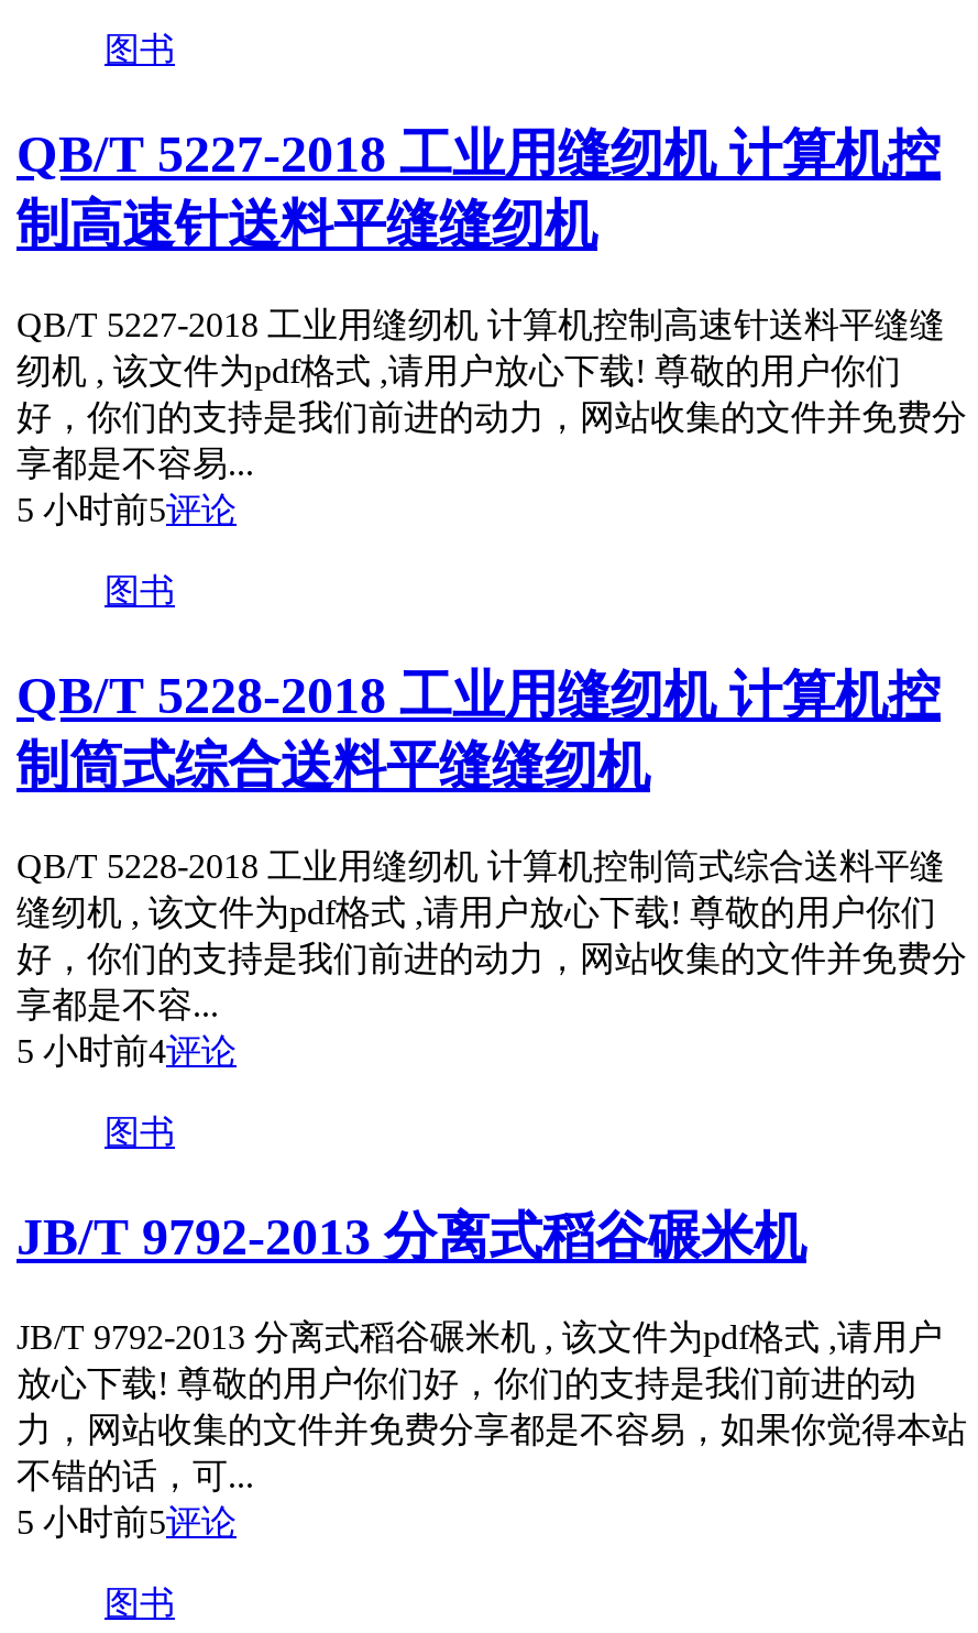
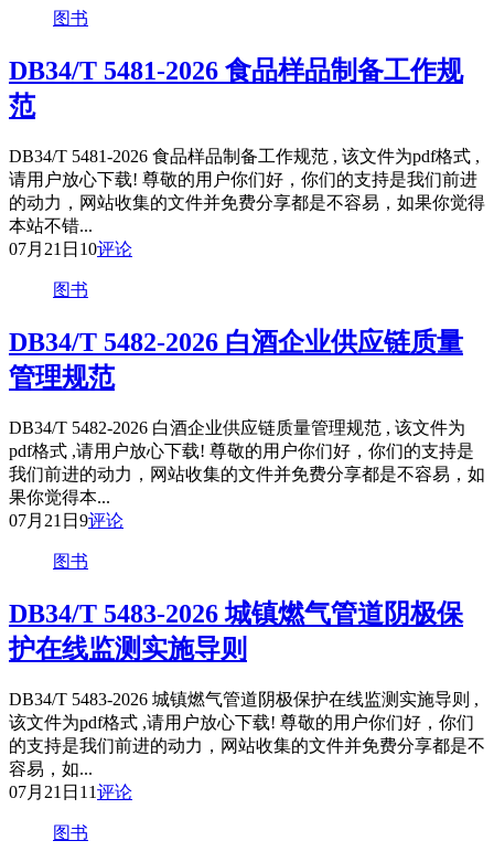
[17,126,941,254] QB/T 5227-2018 工业用缝纫机 计算机控 | 制高速针送料平缝缝纫机 -> [9,57,463,121] DB34/T 5481-2026 食品样品制备工作规 | 范
[17,306,967,529] QB/T 5227-2018 工业用缝纫机 计算机控制高速针送料平缝缝 | 纫机 , 该文件为pdf格式 ,请用户放心下载! 尊敬的用户你们 | 好，你们的支持是我们前进的动力，网站收集的文件并免费分 | 享都是不容易... | 5 小时前5评论 -> [9,147,485,258] DB34/T 5481-2026 食品样品制备工作规范 , 该文件为pdf格式 , | 请用户放心下载! 尊敬的用户你们好，你们的支持是我们前进 | 的动力，网站收集的文件并免费分享都是不容易，如果你觉得 | 本站不错... | 07月21日10评论
[17,667,941,795] QB/T 5228-2018 工业用缝纫机 计算机控 | 制筒式综合送料平缝缝纫机 -> [9,328,463,392] DB34/T 5482-2026 白酒企业供应链质量 | 管理规范
[17,847,967,1070] QB/T 5228-2018 工业用缝纫机 计算机控制筒式综合送料平缝 | 缝纫机 , 该文件为pdf格式 ,请用户放心下载! 尊敬的用户你们 | 好，你们的支持是我们前进的动力，网站收集的文件并免费分 | 享都是不容... | 5 小时前4评论 -> [9,418,485,530] DB34/T 5482-2026 白酒企业供应链质量管理规范 , 该文件为 | pdf格式 ,请用户放心下载! 尊敬的用户你们好，你们的支持是 | 我们前进的动力，网站收集的文件并免费分享都是不容易，如 | 果你觉得本... | 07月21日9评论
[17,1208,806,1265] JB/T 9792-2013 分离式稻谷碾米机 -> [9,599,463,663] DB34/T 5483-2026 城镇燃气管道阴极保 | 护在线监测实施导则
[17,1318,967,1540] JB/T 9792-2013 分离式稻谷碾米机 , 该文件为pdf格式 ,请用户 | 放心下载! 尊敬的用户你们好，你们的支持是我们前进的动 | 力，网站收集的文件并免费分享都是不容易，如果你觉得本站 | 不错的话，可... | 5 小时前5评论 -> [9,690,485,801] DB34/T 5483-2026 城镇燃气管道阴极保护在线监测实施导则 , | 该文件为pdf格式 ,请用户放心下载! 尊敬的用户你们好，你们 | 的支持是我们前进的动力，网站收集的文件并免费分享都是不 | 容易，如... | 07月21日11评论

